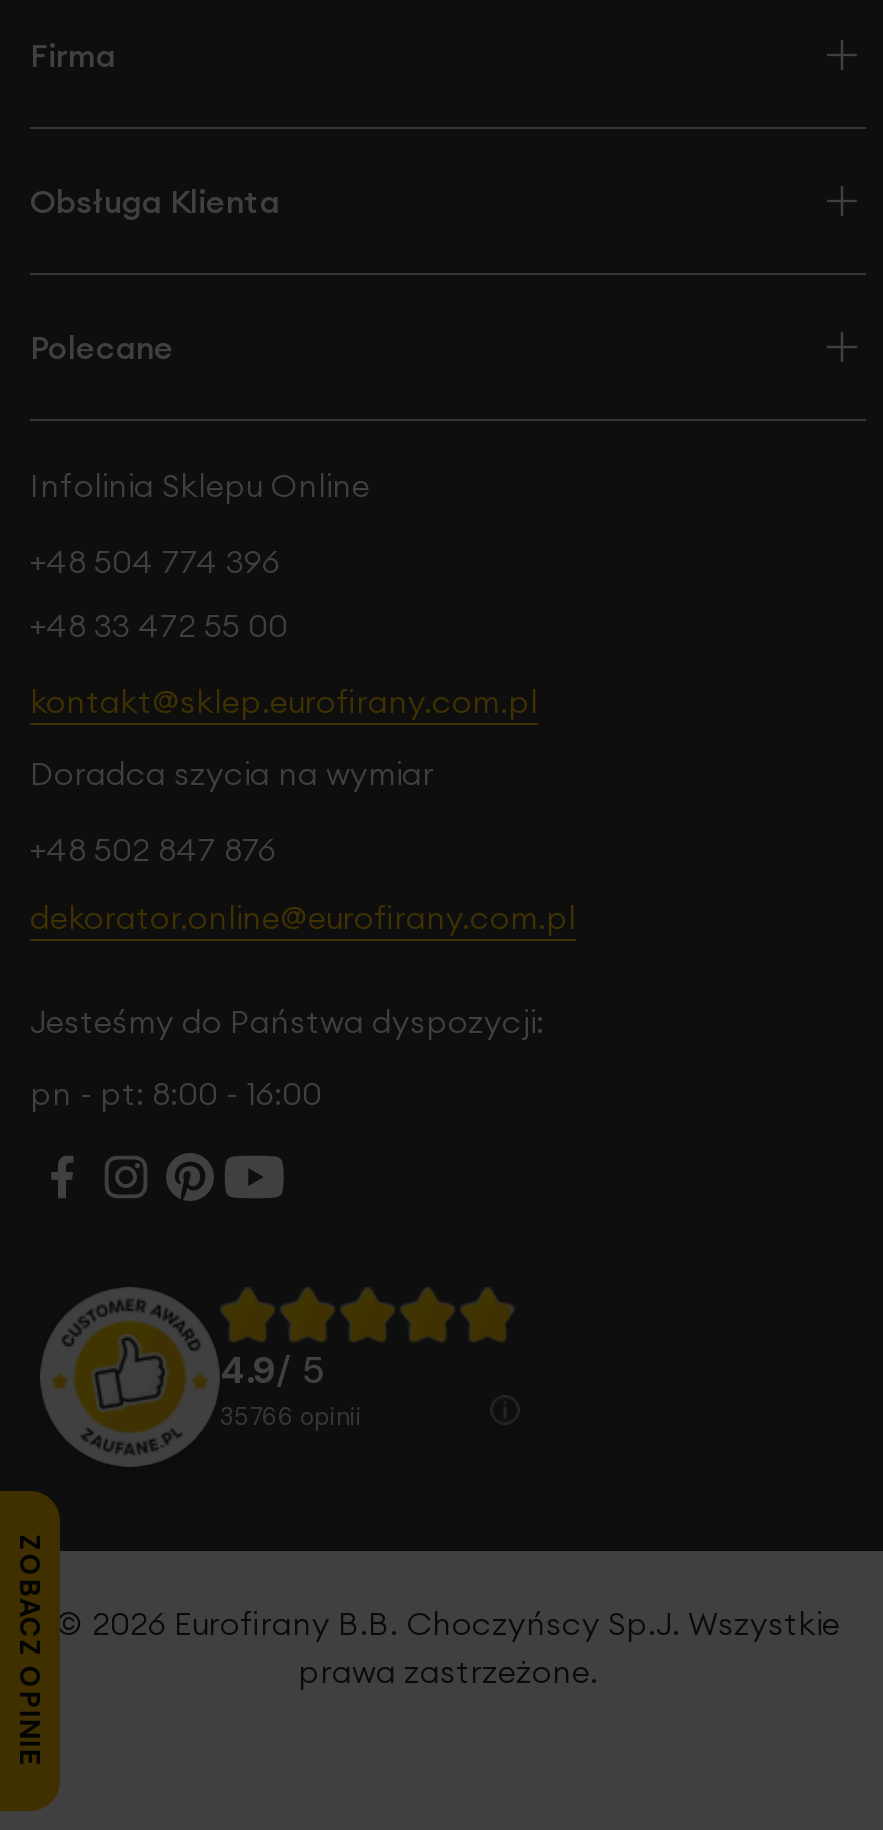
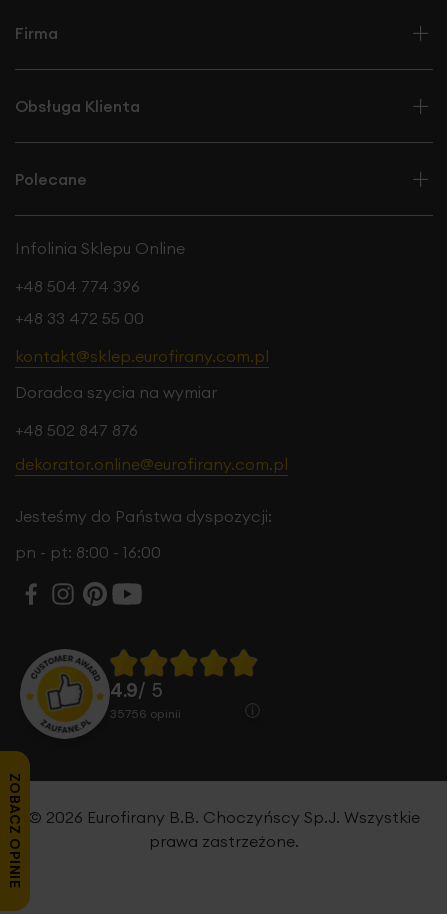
[220,1401,362,1433] 35766 opinii -> [110,706,181,722] 35756 opinii

